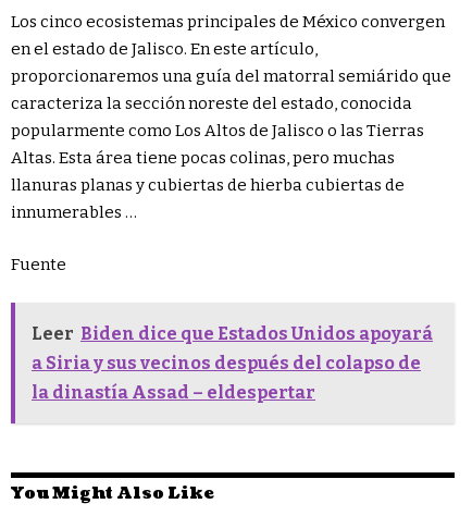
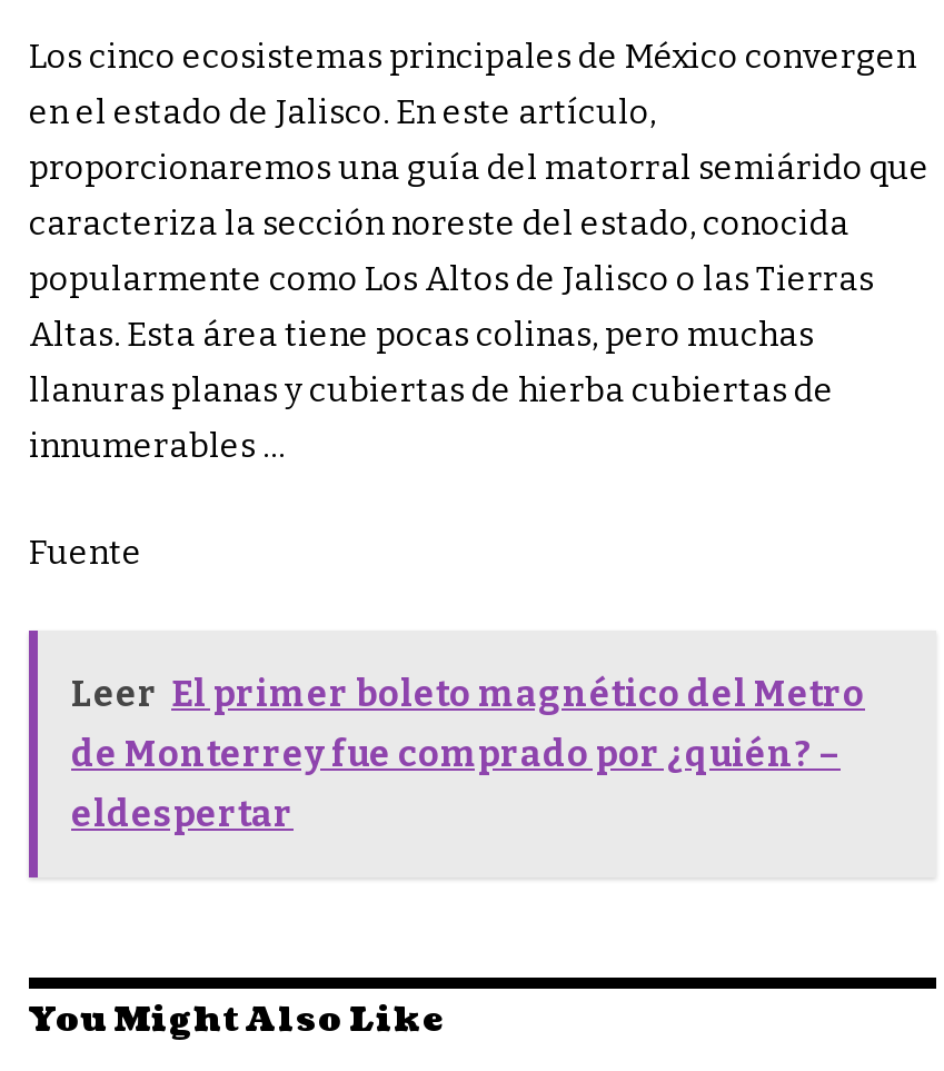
[32,324,433,403] Leer Biden dice que Estados Unidos apoyará | a Siria y sus vecinos después del colapso de | la dinastía Assad – eldespertar -> [71,673,865,836] Leer El primer boleto magnético del Metro | de Monterrey fue comprado por ¿quién? – | eldespertar

